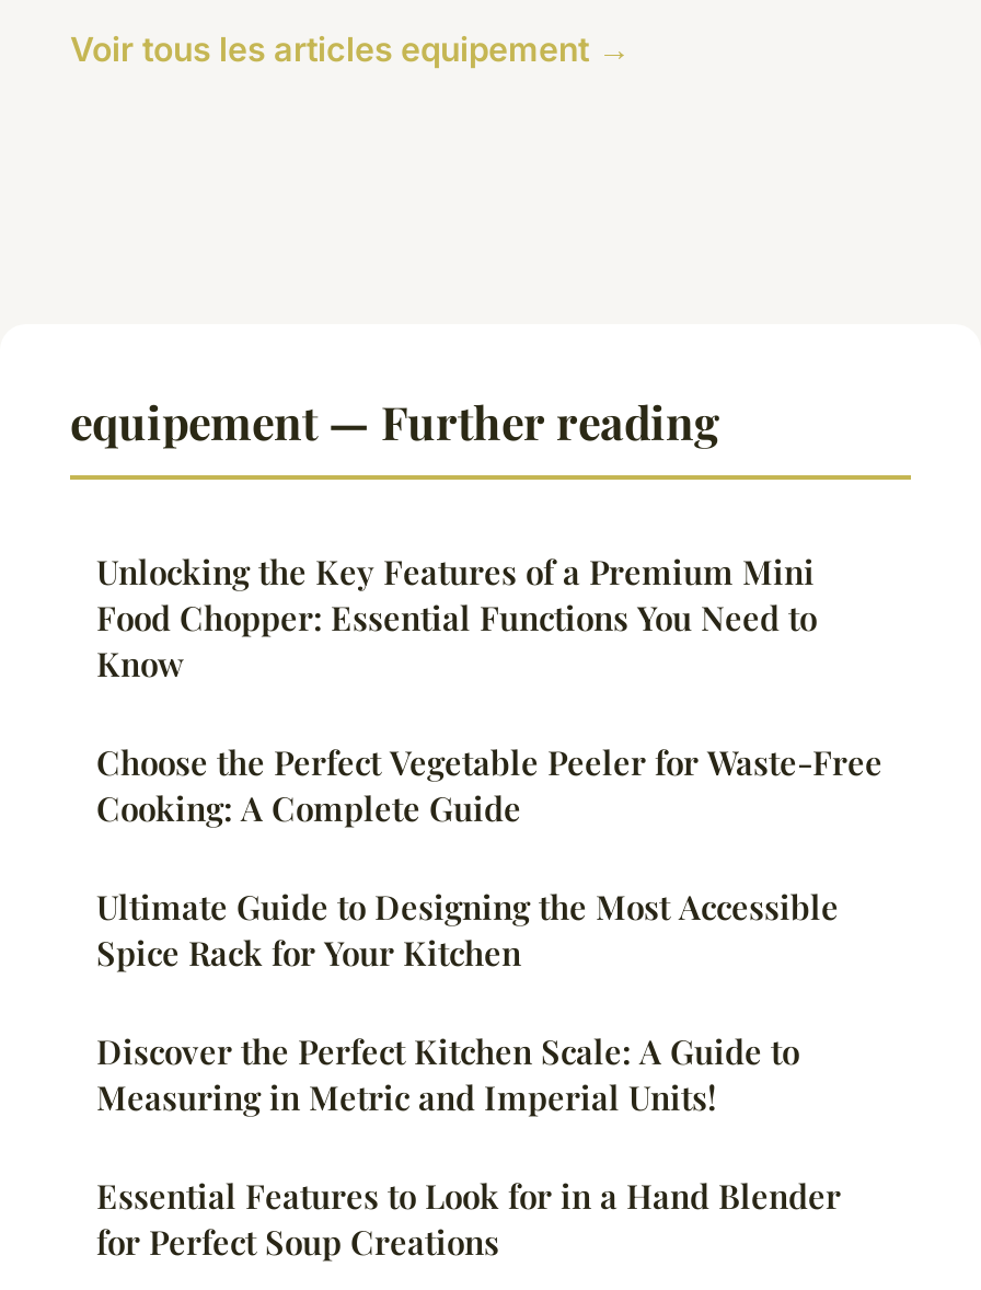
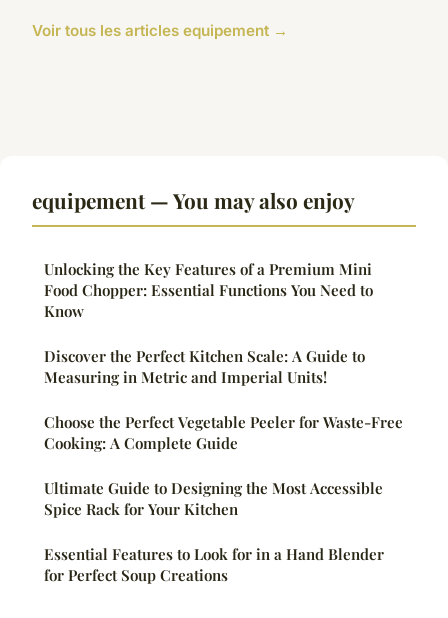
[70,389,720,450] equipement — Further reading -> [32,186,355,214] equipement — You may also enjoy
moved [96,739,882,974] -> [44,412,403,519]: Choose the Perfect Vegetable Peeler for Waste-Free | Cooking: A Complete Guide | Ultimate Guide to Designing the Most Accessible | Spice Rack for Your Kitchen
moved [96,1028,799,1118] -> [44,346,365,387]: Discover the Perfect Kitchen Scale: A Guide to | Measuring in Metric and Imperial Units!

